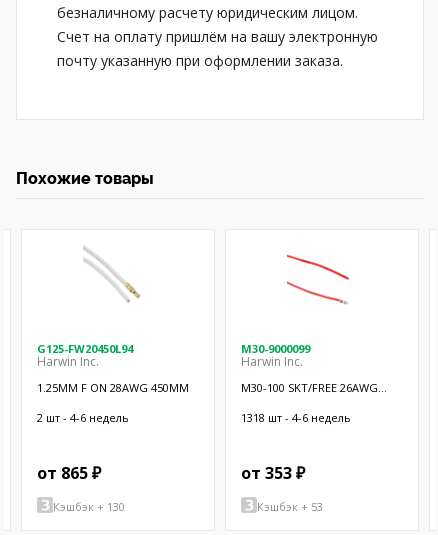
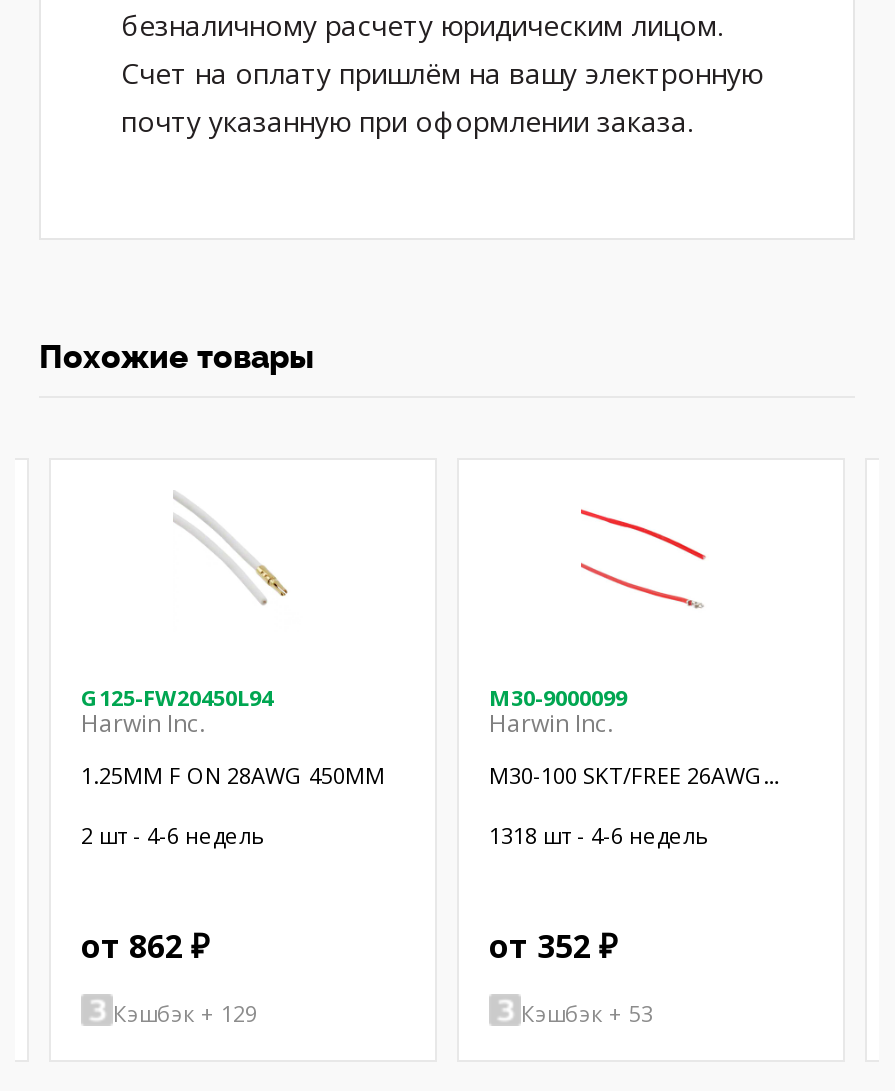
[37,462,101,484] от 865 ₽ -> [81,924,209,968] от 862 ₽
[241,462,305,484] от 353 ₽ -> [489,924,617,968] от 352 ₽
[53,498,125,513] Кэшбэк + 130 -> [113,997,257,1027] Кэшбэк + 129

